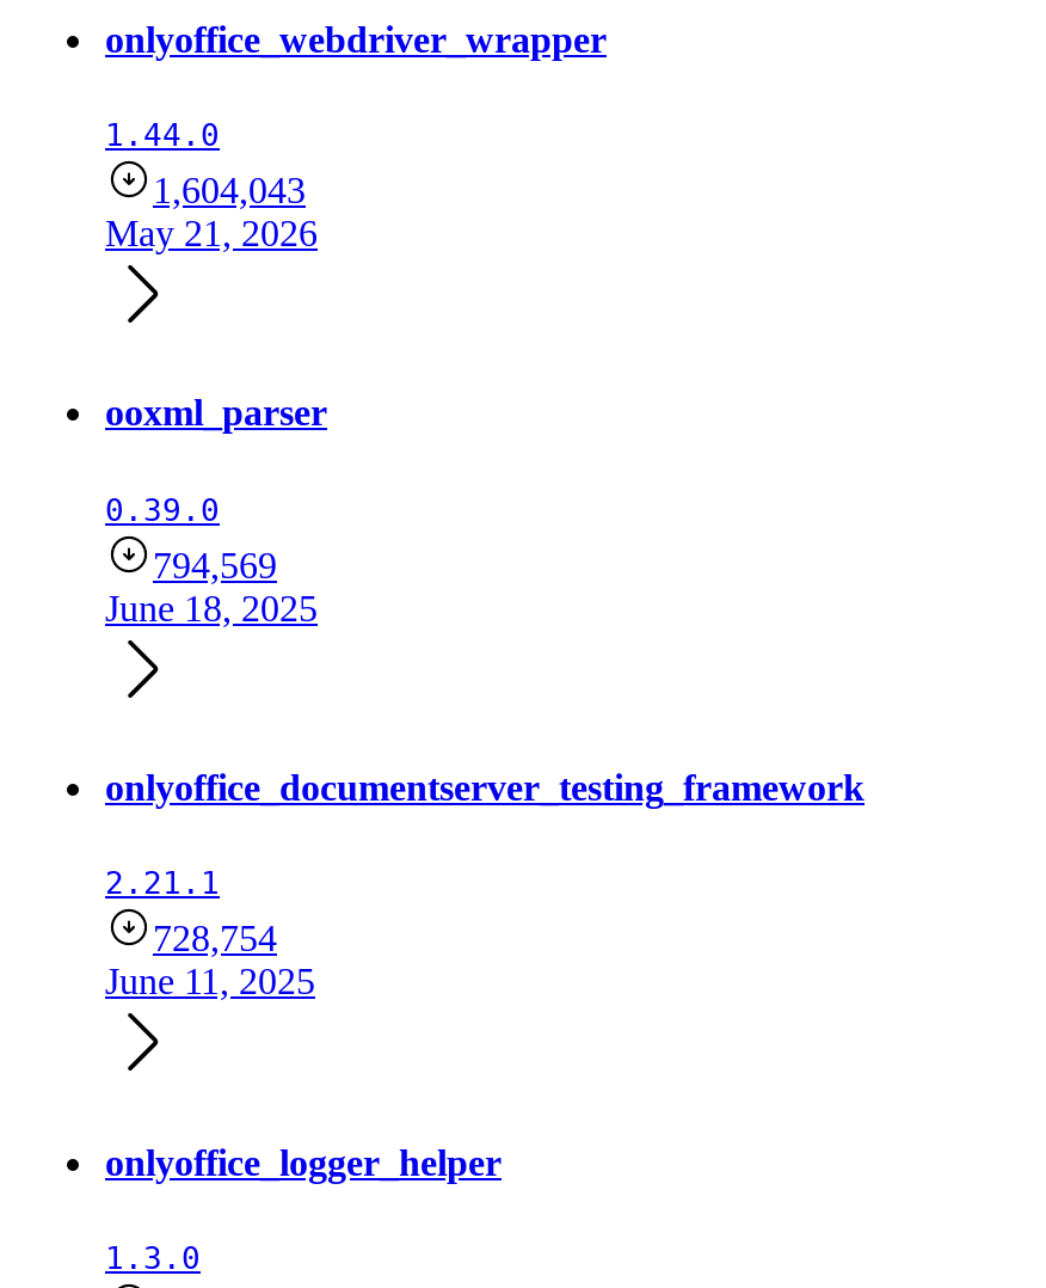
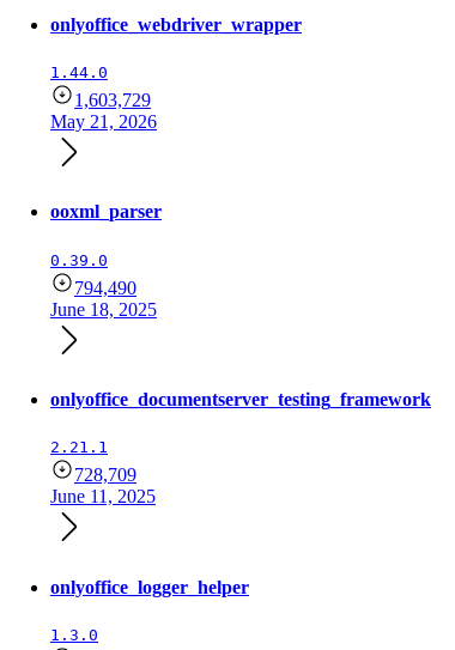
[153,170,306,211] 1,604,043 -> [74,90,151,110] 1,603,729
[153,544,277,585] 794,569 -> [74,277,136,298] 794,490
[153,918,277,959] 728,754 -> [74,465,136,485] 728,709

